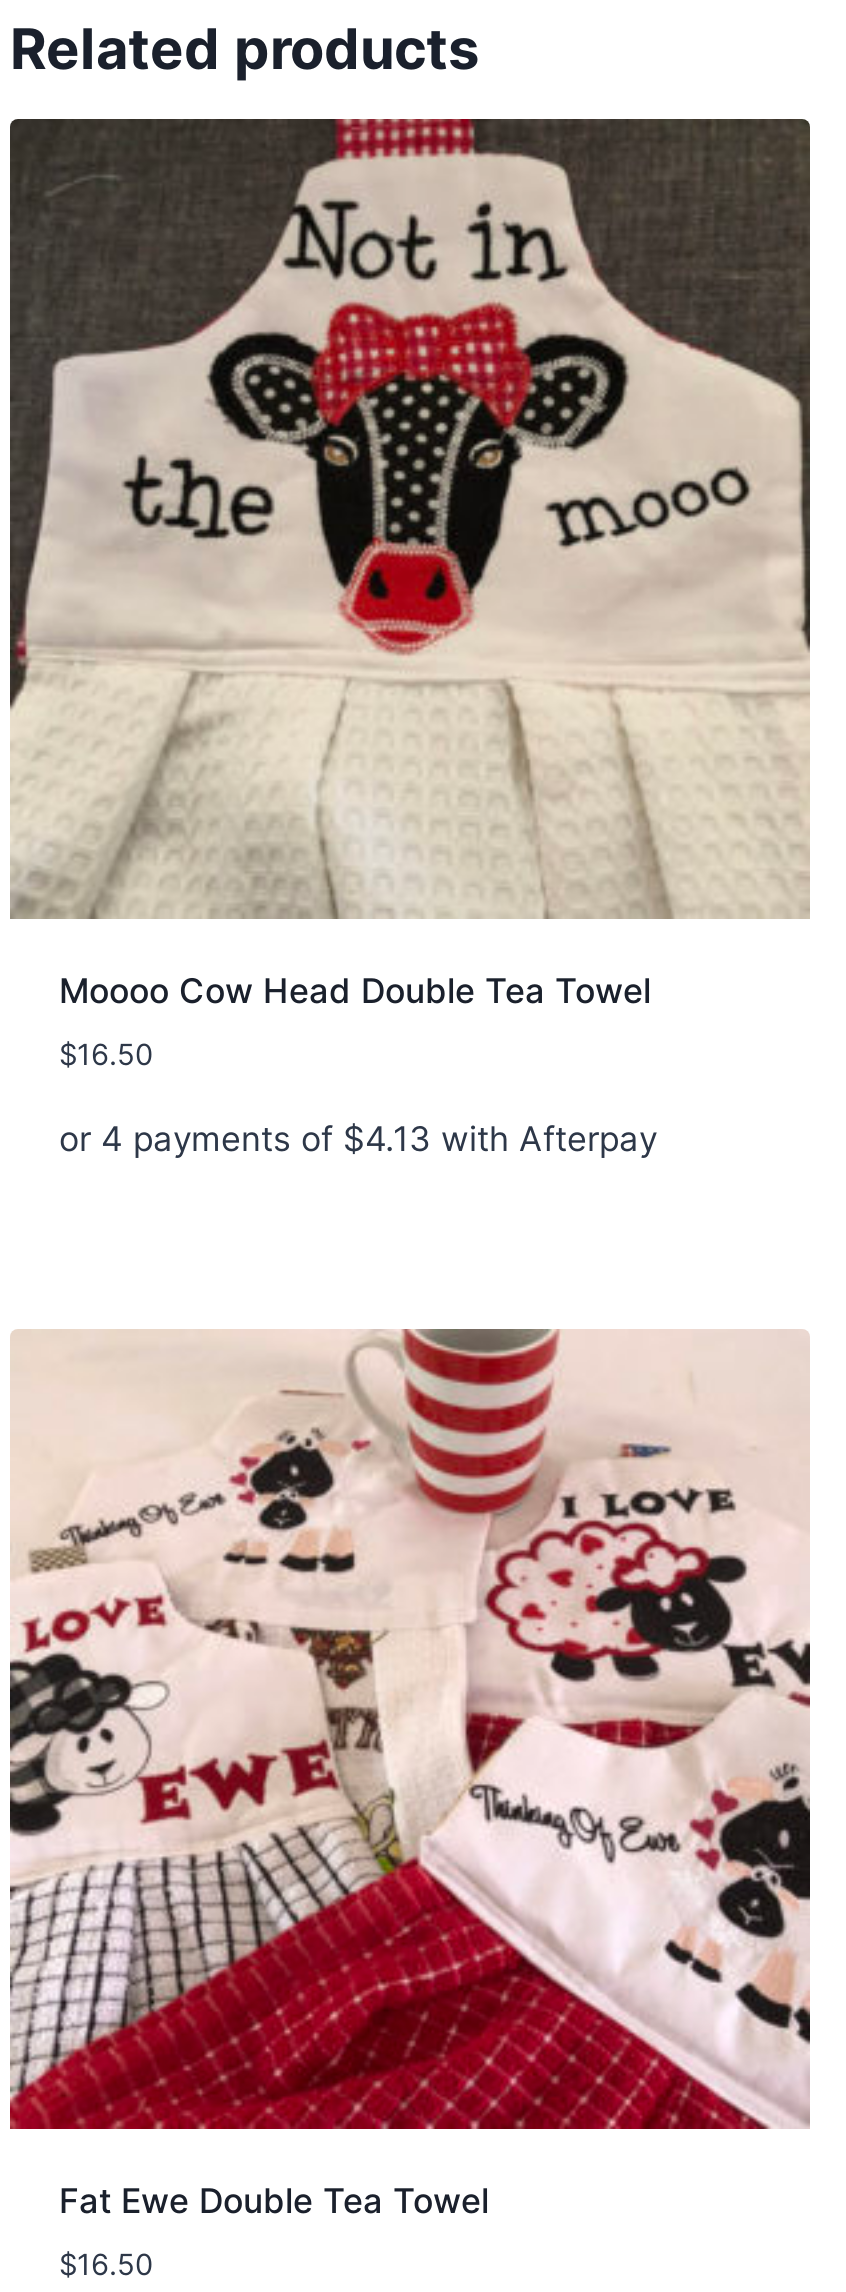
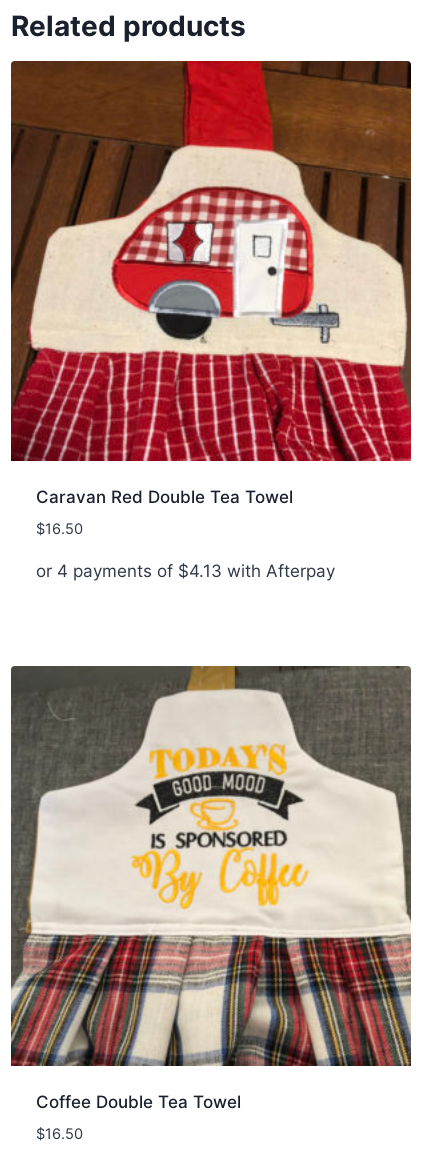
[10,117,810,1011] [image] | Moooo Cow Head Double Tea Towel -> [10,60,412,507] [image] | Caravan Red Double Tea Towel
[8,1329,812,2221] [image] | Fat Ewe Double Tea Towel -> [10,665,412,1112] [image] | Coffee Double Tea Towel

